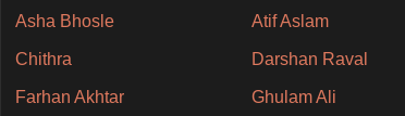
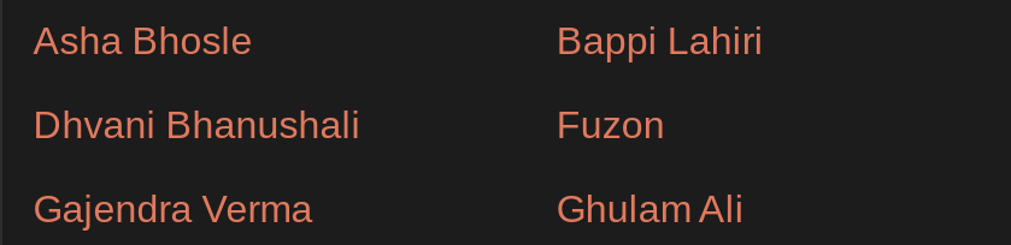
[251,12,329,31] Atif Aslam -> [556,21,764,62] Bappi Lahiri
[15,50,368,69] Chithra | Darshan Raval -> [33,105,665,146] Dhvani Bhanushali | Fuzon
[15,88,124,107] Farhan Akhtar -> [33,189,313,230] Gajendra Verma

